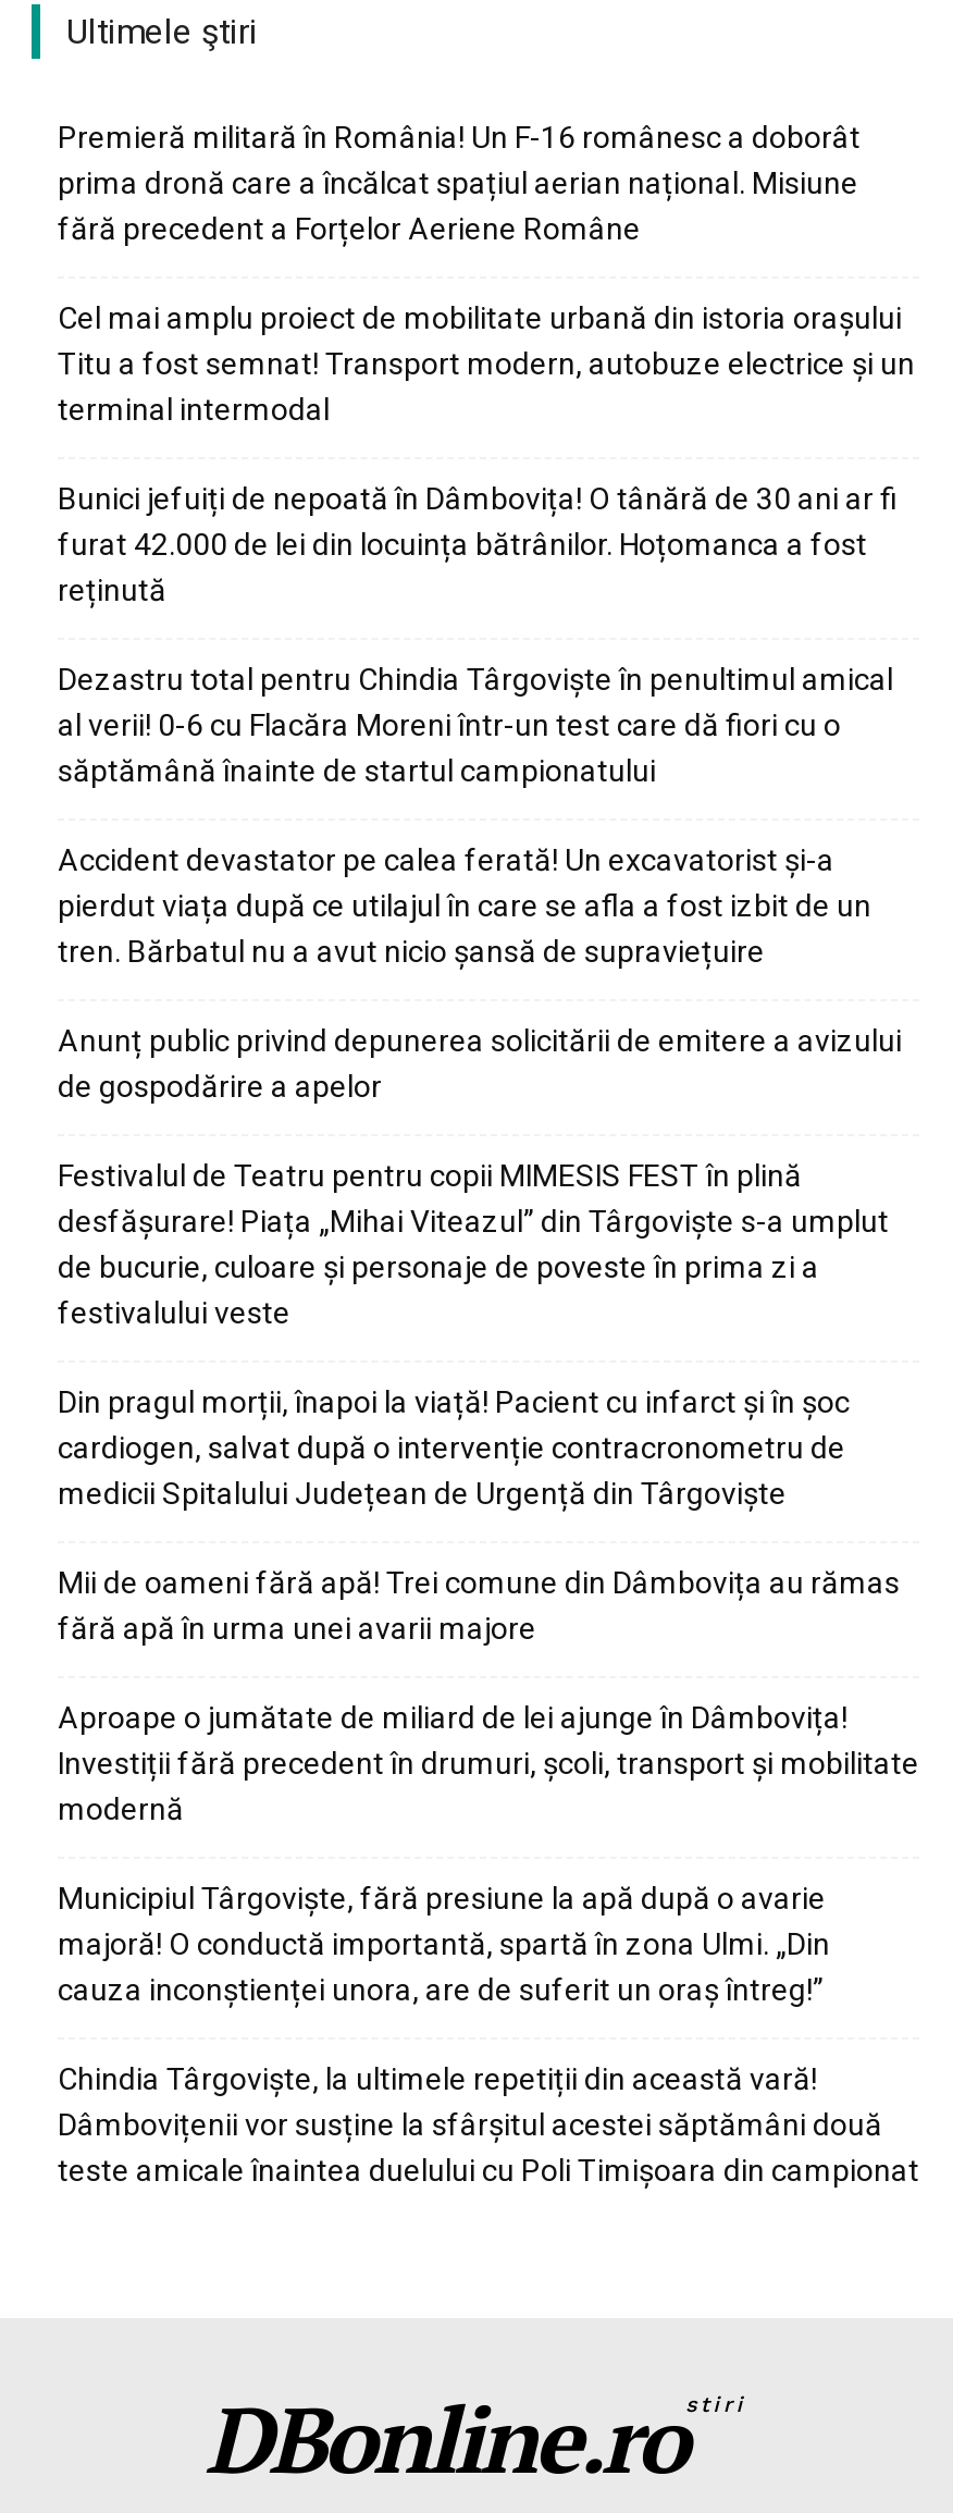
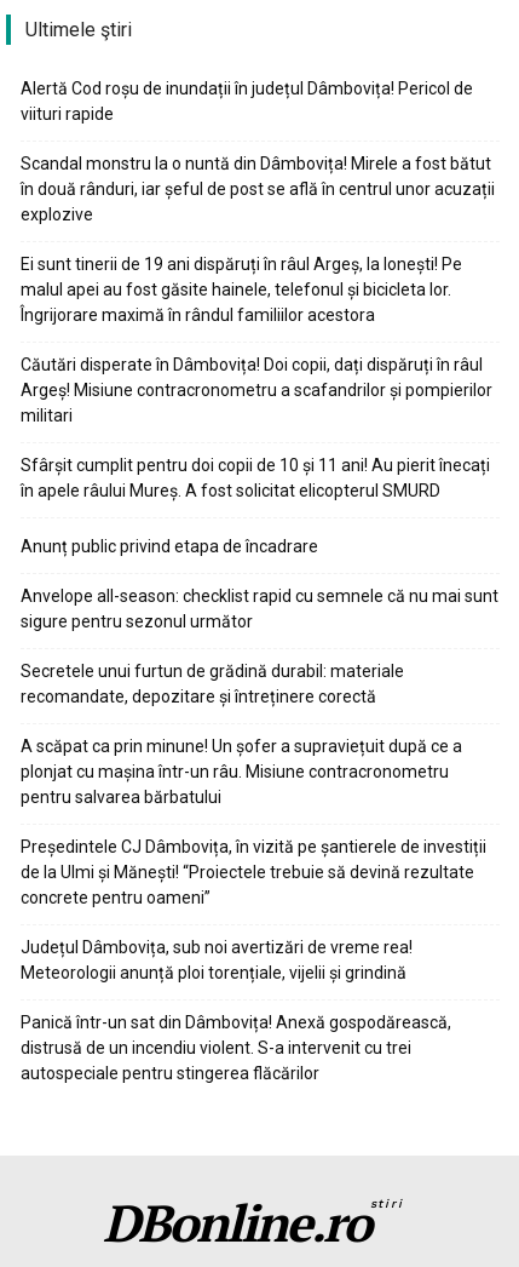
[58,121,861,247] Premieră militară în România! Un F-16 românesc a doborât | prima dronă care a încălcat spațiul aerian național. Misiune | fără precedent a Forțelor Aeriene Române -> [21,79,473,124] Alertă Cod roșu de inundații în județul Dâmbovița! Pericol de | viituri rapide
[58,301,915,428] Cel mai amplu proiect de mobilitate urbană din istoria orașului | Titu a fost semnat! Transport modern, autobuze electrice și un | terminal intermodal -> [21,154,495,225] Scandal monstru la o nuntă din Dâmbovița! Mirele a fost bătut | în două rânduri, iar șeful de post se află în centrul unor acuzații | explozive
[58,482,898,608] Bunici jefuiți de nepoată în Dâmbovița! O tânără de 30 ani ar fi | furat 42.000 de lei din locuința bătrânilor. Hoțomanca a fost | reținută -> [21,255,462,325] Ei sunt tinerii de 19 ani dispăruți în râul Argeș, la Ionești! Pe | malul apei au fost găsite hainele, telefonul și bicicleta lor. | Îngrijorare maximă în rândul familiilor acestora
[58,663,893,789] Dezastru total pentru Chindia Târgoviște în penultimul amical | al verii! 0-6 cu Flacăra Moreni într-un test care dă fiori cu o | săptămână înainte de startul campionatului -> [21,356,492,426] Căutări disperate în Dâmbovița! Doi copii, dați dispăruți în râul | Argeș! Misiune contracronometru a scafandrilor și pompierilor | militari
[58,843,871,970] Accident devastator pe calea ferată! Un excavatorist și-a | pierdut viața după ce utilajul în care se afla a fost izbit de un | tren. Bărbatul nu a avut nicio șansă de supraviețuire -> [21,456,490,501] Sfârșit cumplit pentru doi copii de 10 și 11 ani! Au pierit înecați | în apele râului Mureș. A fost solicitat elicopterul SMURD
[58,1024,902,1105] Anunț public privind depunerea solicitării de emitere a avizului | de gospodărire a apelor -> [21,537,318,557] Anunț public privind etapa de încadrare
[58,1159,889,1331] Festivalul de Teatru pentru copii MIMESIS FEST în plină | desfășurare! Piața „Mihai Viteazul” din Târgoviște s-a umplut | de bucurie, culoare și personaje de poveste în prima zi a | festivalului veste -> [21,587,498,632] Anvelope all-season: checklist rapid cu semnele că nu mai sunt | sigure pentru sezonul următor
[58,1385,850,1512] Din pragul morții, înapoi la viață! Pacient cu infarct și în șoc | cardiogen, salvat după o intervenție contracronometru de | medicii Spitalului Județean de Urgență din Târgoviște -> [21,662,404,707] Secretele unui furtun de grădină durabil: materiale | recomandate, depozitare și întreținere corectă
[58,1566,900,1647] Mii de oameni fără apă! Trei comune din Dâmbovița au rămas | fără apă în urma unei avarii majore -> [21,737,462,807] A scăpat ca prin minune! Un șofer a supraviețuit după ce a | plonjat cu mașina într-un râu. Misiune contracronometru | pentru salvarea bărbatului
[58,1701,919,1827] Aproape o jumătate de miliard de lei ajunge în Dâmbovița! | Investiții fără precedent în drumuri, școli, transport și mobilitate | modernă -> [21,838,486,908] Președintele CJ Dâmbovița, în vizită pe șantierele de investiții | de la Ulmi și Mănești! “Proiectele trebuie să devină rezultate | concrete pentru oameni”
[58,1882,830,2008] Municipiul Târgoviște, fără presiune la apă după o avarie | majoră! O conductă importantă, spartă în zona Ulmi. „Din | cauza inconștienței unora, are de suferit un oraș întreg!” -> [21,938,413,983] Județul Dâmbovița, sub noi avertizări de vreme rea! | Meteorologii anunță ploi torențiale, vijelii și grindină
[58,2062,919,2189] Chindia Târgoviște, la ultimele repetiții din această vară! | Dâmbovițenii vor susține la sfârșitul acestei săptămâni două | teste amicale înaintea duelului cu Poli Timișoara din campionat -> [21,1013,451,1083] Panică într-un sat din Dâmbovița! Anexă gospodărească, | distrusă de un incendiu violent. S-a intervenit cu trei | autospeciale pentru stingerea flăcărilor

